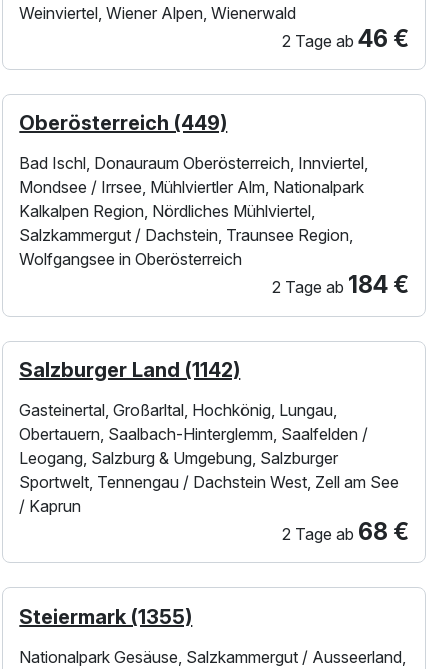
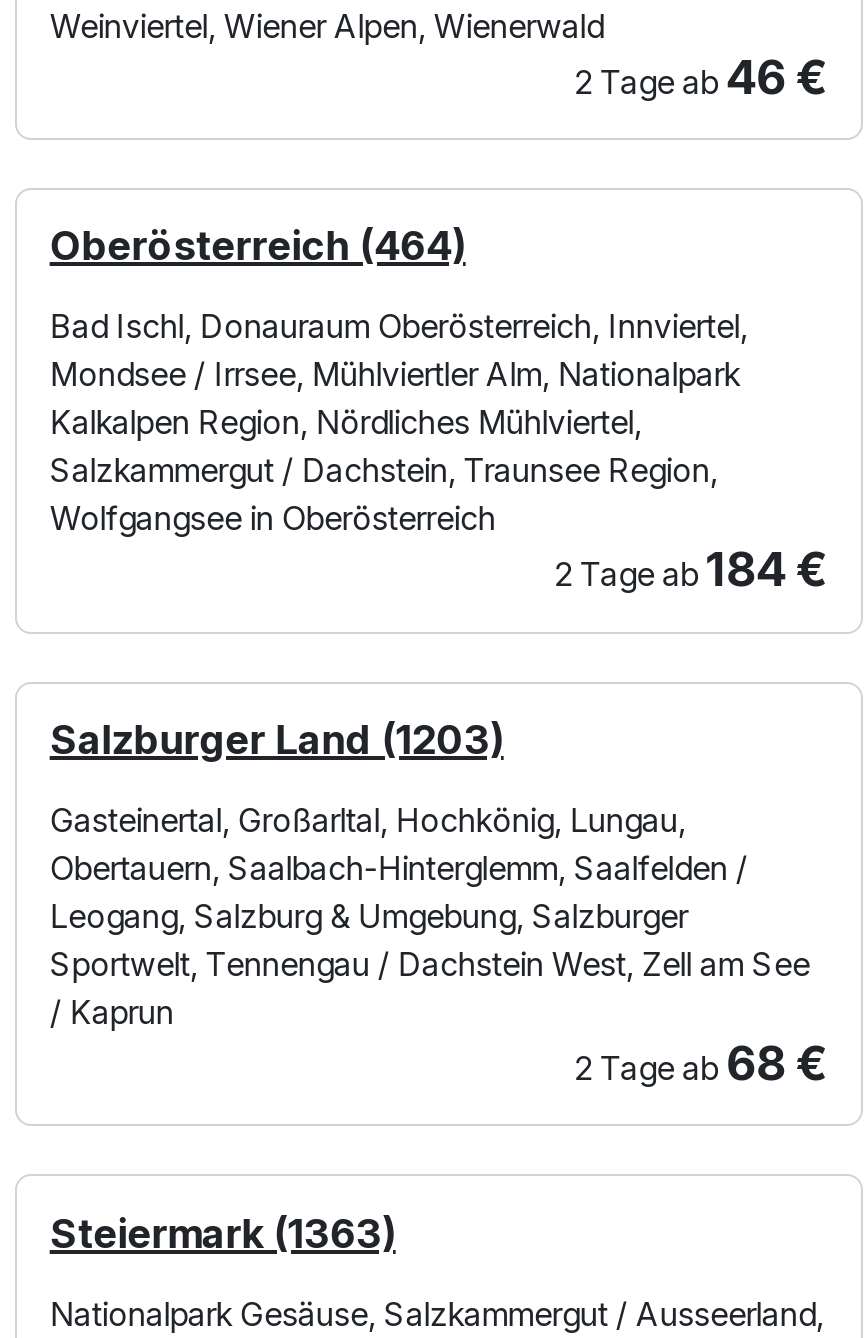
[19,111,227,135] Oberösterreich (449) -> [50,223,466,271] Oberösterreich (464)
[19,358,240,382] Salzburger Land (1142) -> [50,716,504,764] Salzburger Land (1203)
[19,605,192,629] Steiermark (1355) -> [50,1209,396,1257] Steiermark (1363)

